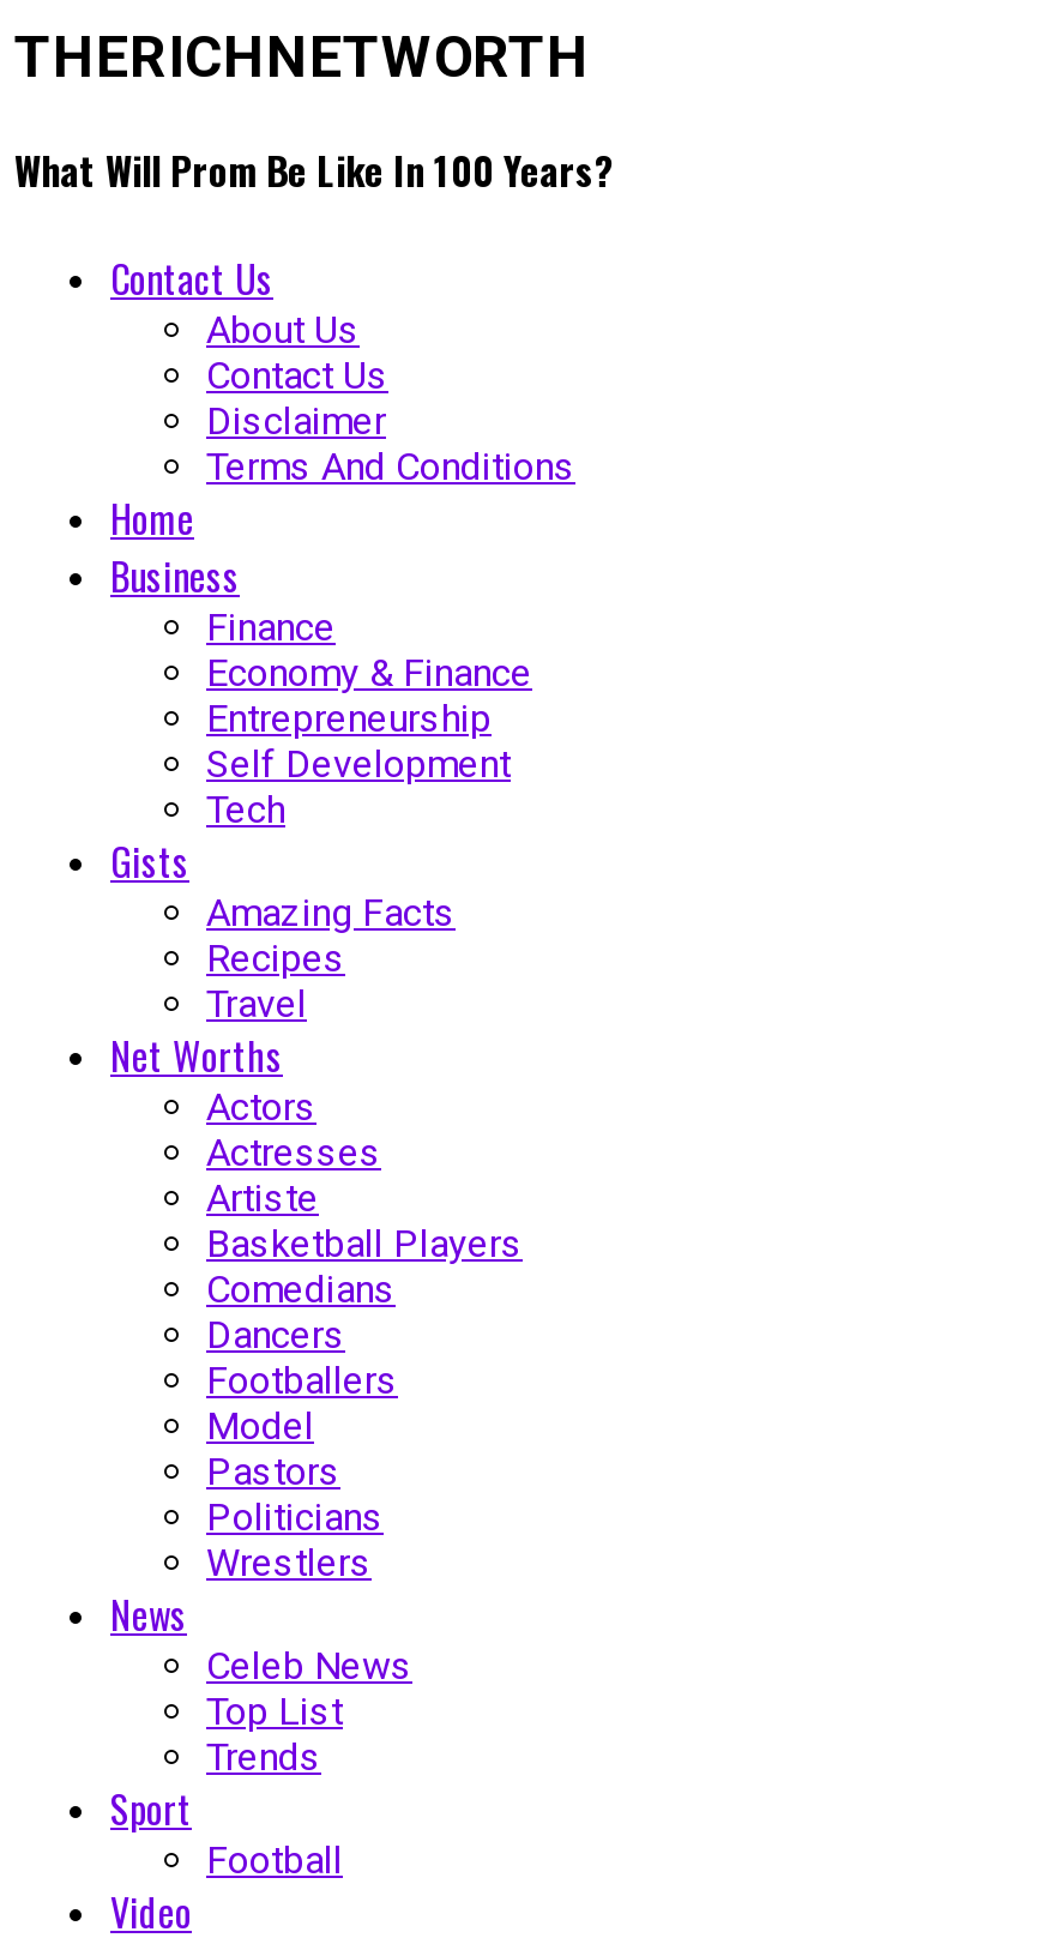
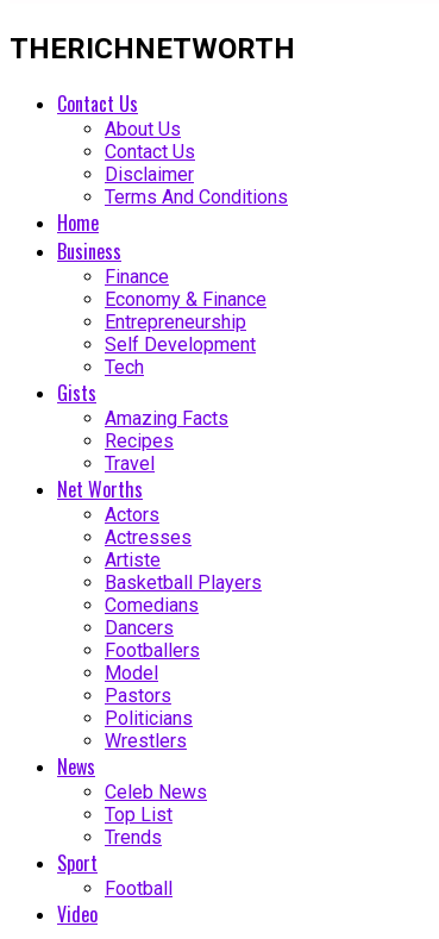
[14,142,614,200] What Will Prom Be Like In 100 Years? -> none

